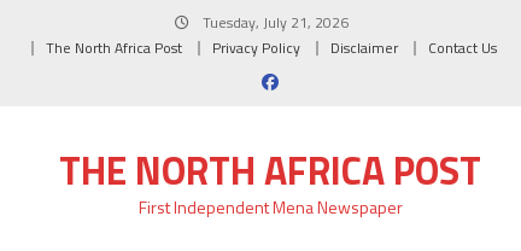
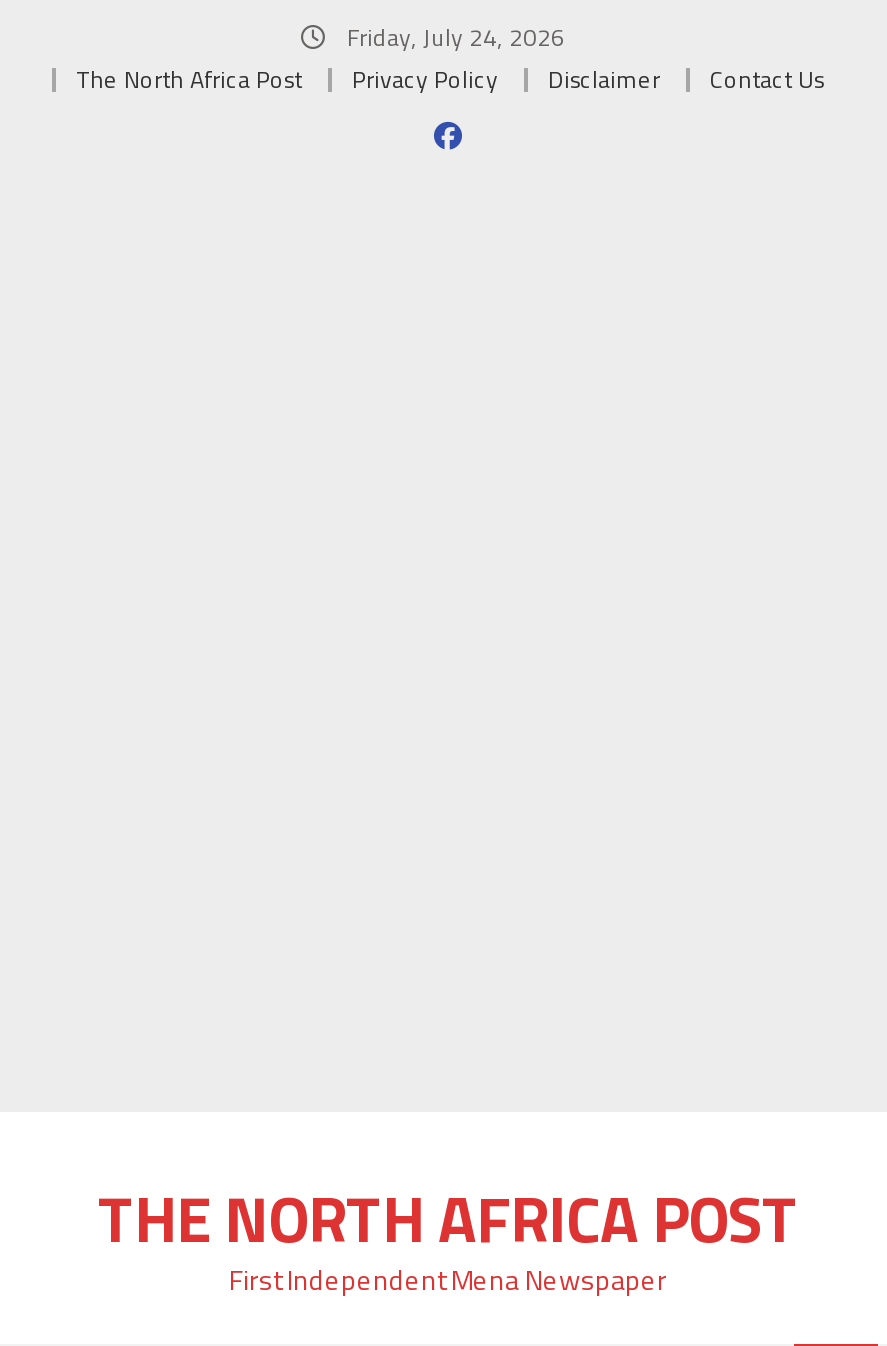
[198,11,348,34] Tuesday, July 21, 2026 -> [341,18,565,56] Friday, July 24, 2026

